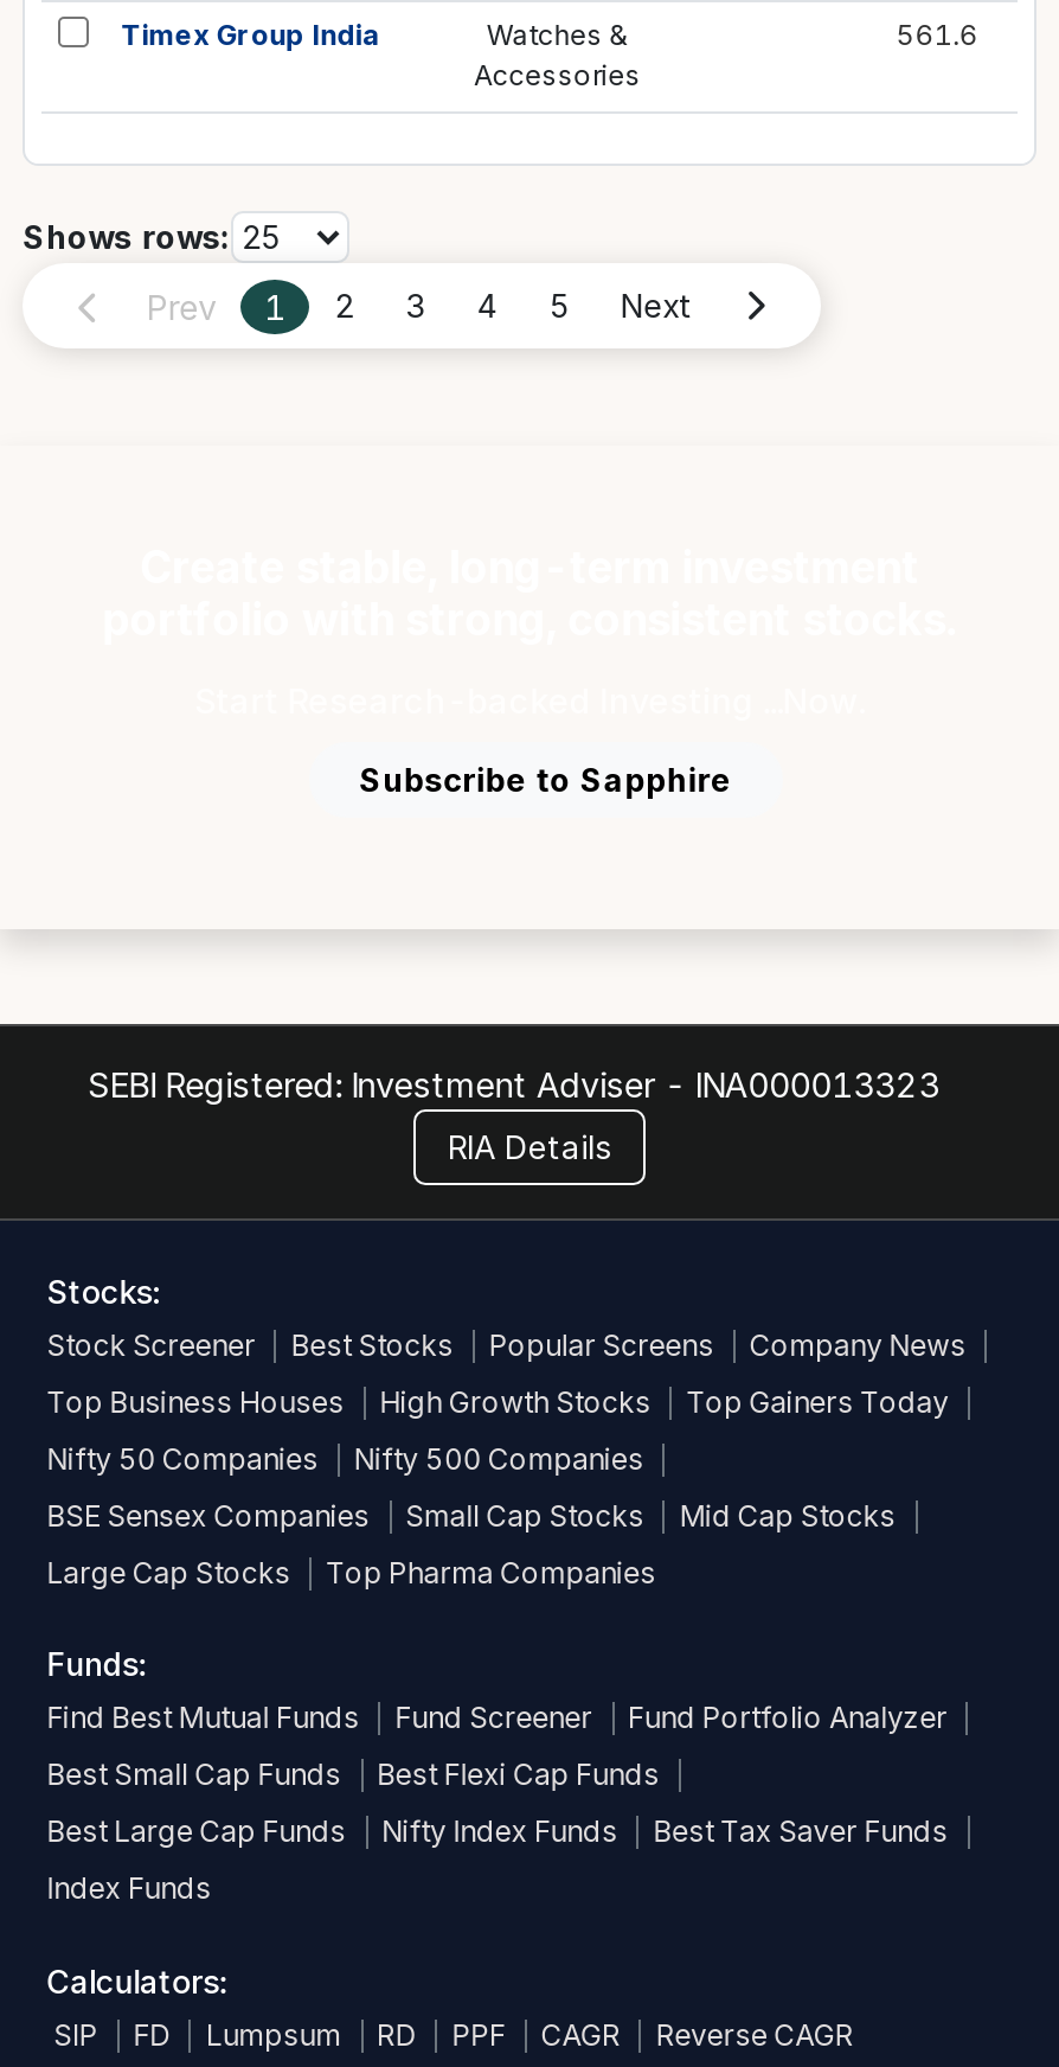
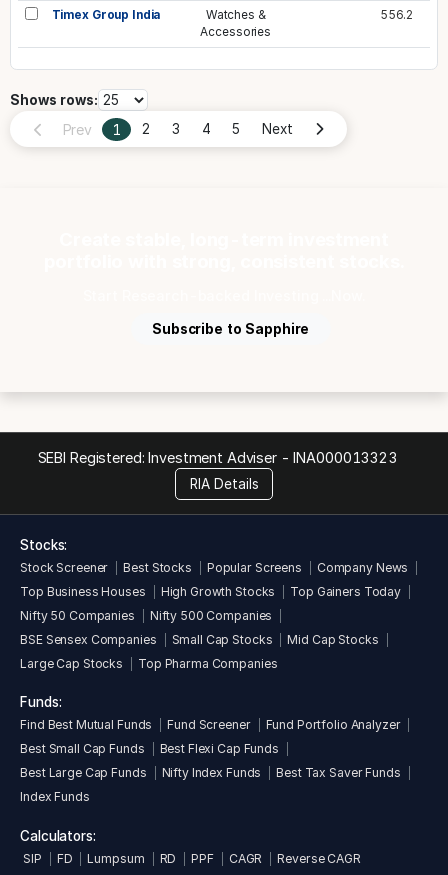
[896,20,978,53] 561.6 -> [380,8,413,22] 556.2

